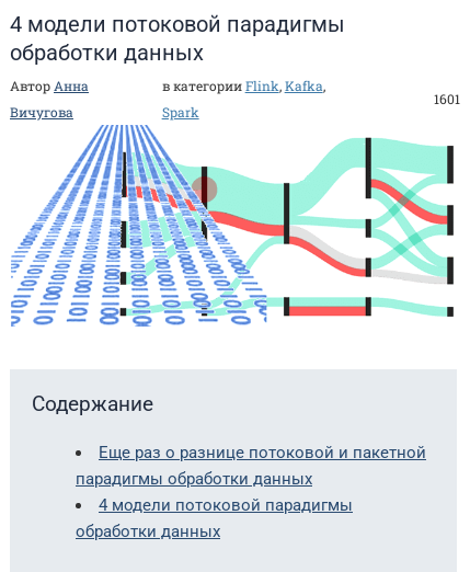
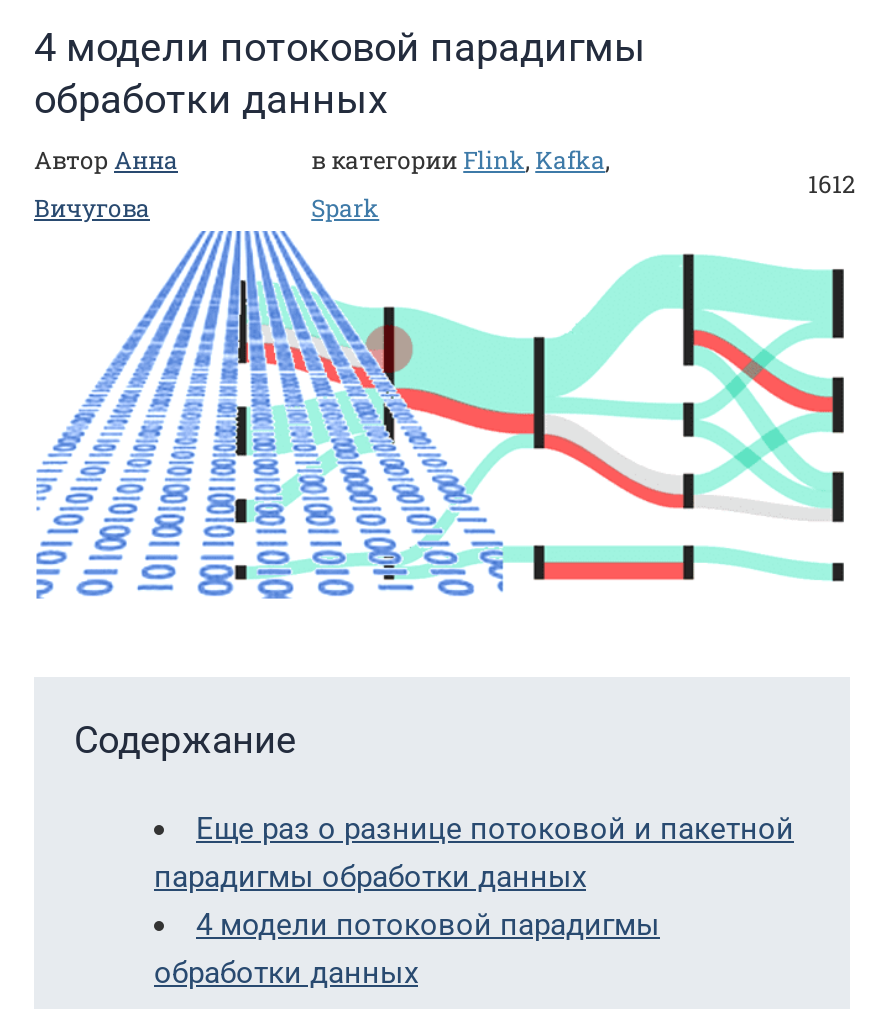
[434,90,460,107] 1601 -> [808,167,856,199] 1612

